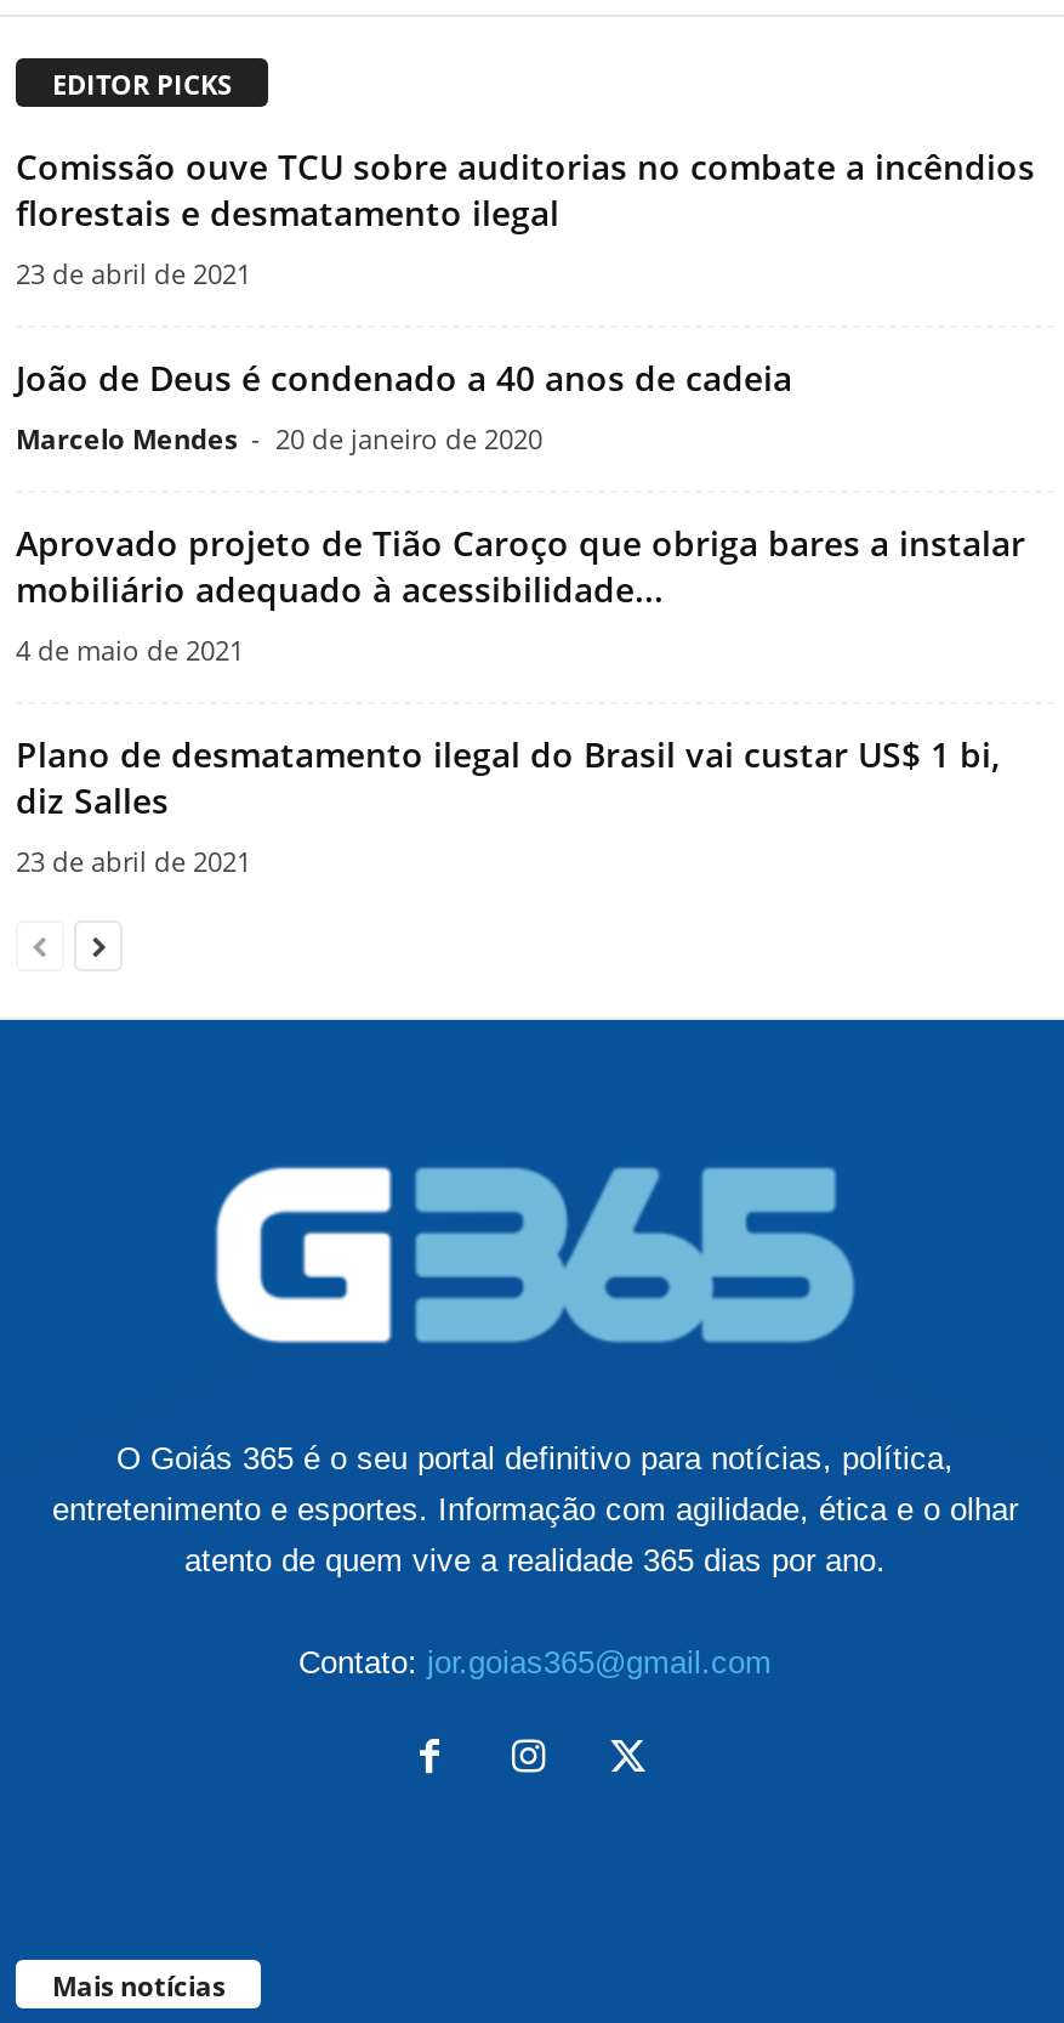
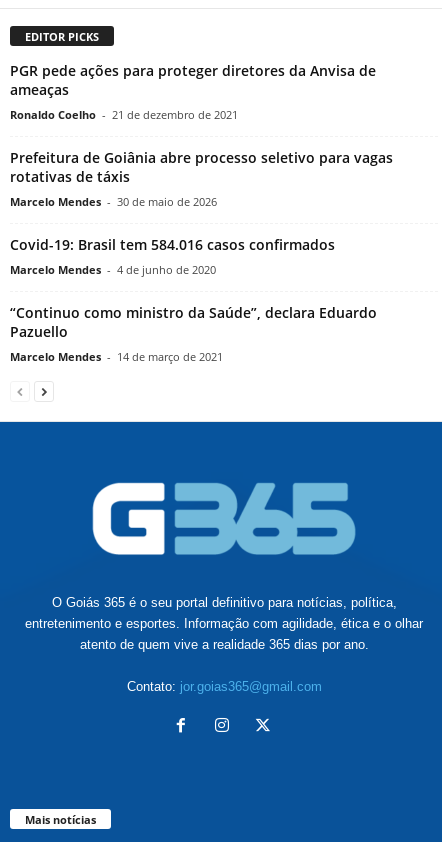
[16,144,1035,292] Comissão ouve TCU sobre auditorias no combate a incêndios | florestais e desmatamento ilegal | 23 de abril de 2021 -> [10,61,376,122] PGR pede ações para proteger diretores da Anvisa de | ameaças | Ronaldo Coelho - 21 de dezembro de 2021
[16,356,792,458] João de Deus é condenado a 40 anos de cadeia | Marcelo Mendes - 20 de janeiro de 2020 -> [10,148,393,209] Prefeitura de Goiânia abre processo seletivo para vagas | rotativas de táxis | Marcelo Mendes - 30 de maio de 2026
[16,521,1025,669] Aprovado projeto de Tião Caroço que obriga bares a instalar | mobiliário adequado à acessibilidade... | 4 de maio de 2021 -> [10,235,335,277] Covid-19: Brasil tem 584.016 casos confirmados | Marcelo Mendes - 4 de junho de 2020
[16,732,1001,880] Plano de desmatamento ilegal do Brasil vai custar US$ 1 bi, | diz Salles | 23 de abril de 2021 -> [10,303,377,364] “Continuo como ministro da Saúde”, declara Eduardo | Pazuello | Marcelo Mendes - 14 de março de 2021

